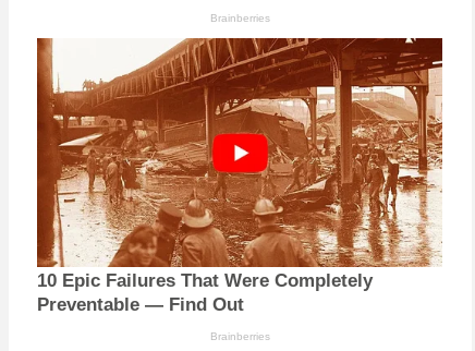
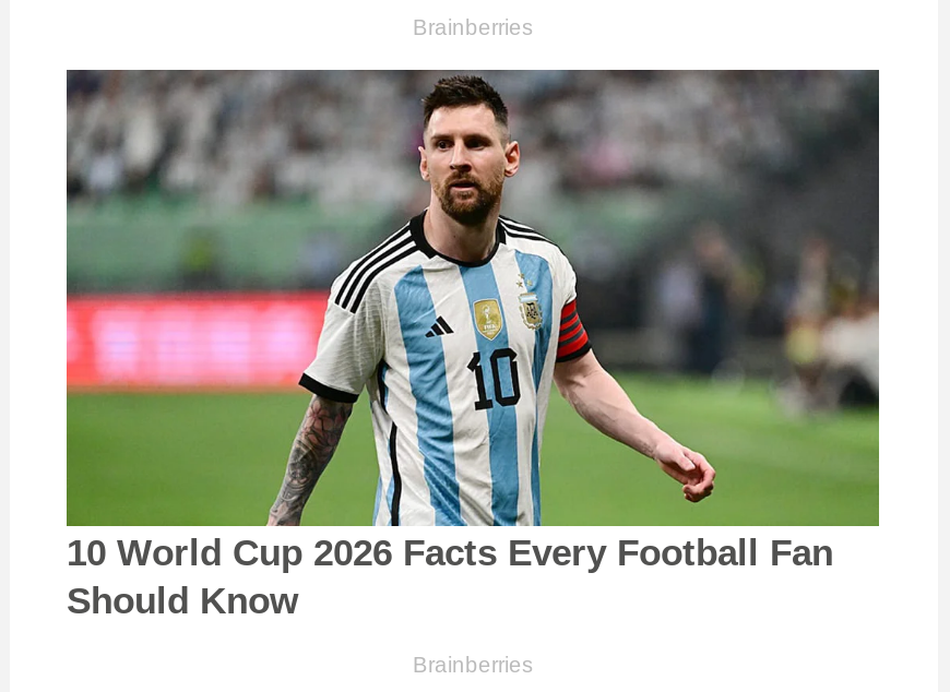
[36,37,443,314] [image] | 10 Epic Failures That Were Completely | Preventable — Find Out -> [64,67,881,622] [image] | 10 World Cup 2026 Facts Every Football Fan | Should Know

